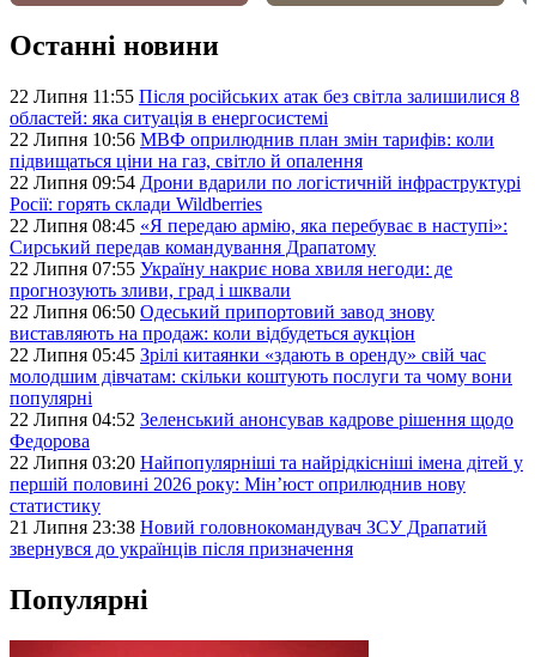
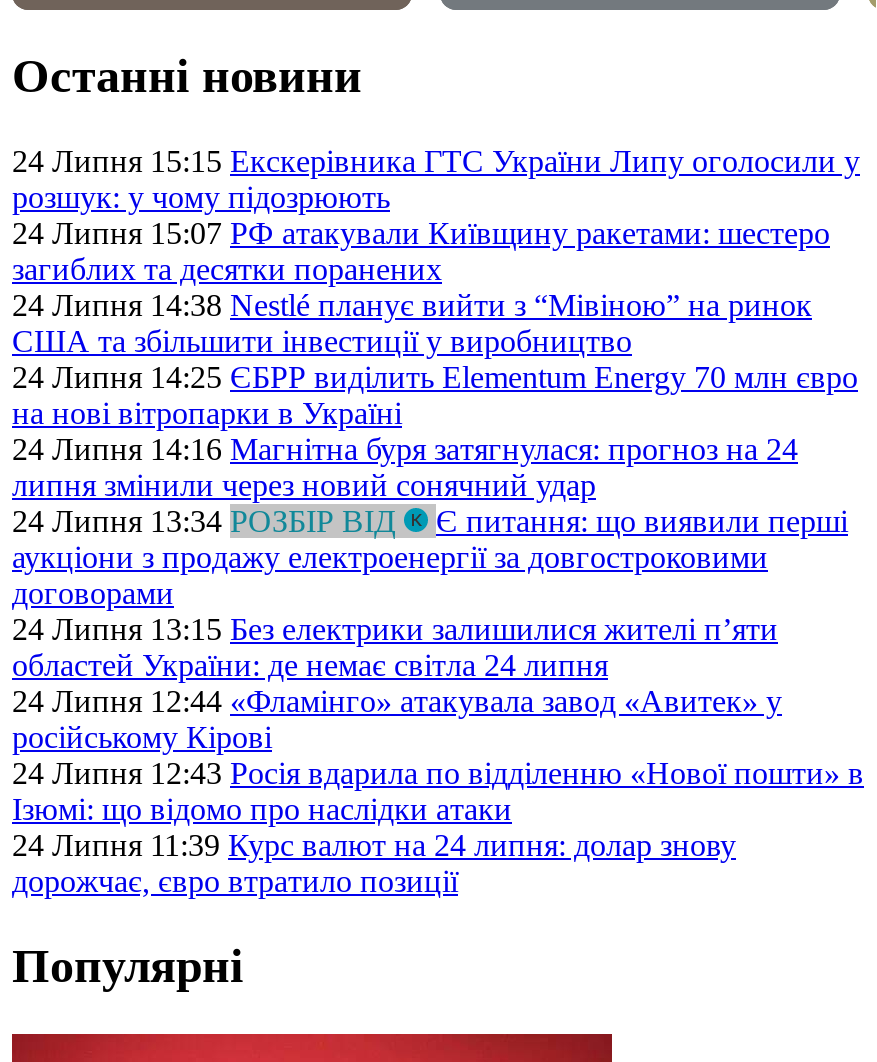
[10,86,523,559] 22 Липня 11:55 Після російських атак без світла залишилися 8 | областей: яка ситуація в енергосистемі | 22 Липня 10:56 МВФ оприлюднив план змін тарифів: коли | підвищаться ціни на газ, світло й опалення | 22 Липня 09:54 Дрони вдарили по логістичній інфраструктурі | Росії: горять склади Wildberries | 22 Липня 08:45 «Я передаю армію, яка перебуває в наступі»: | Сирський передав командування Драпатому | 22 Липня 07:55 Україну накриє нова хвиля негоди: де | прогнозують зливи, град і шквали | 22 Липня 06:50 Одеський припортовий завод знову | виставляють на продаж: коли відбудеться аукціон | 22 Липня 05:45 Зрілі китаянки «здають в оренду» свій час | молодшим дівчатам: скільки коштують послуги та чому вони | популярні | 22 Липня 04:52 Зеленський анонсував кадрове рішення щодо | Федорова | 22 Липня 03:20 Найпопулярніші та найрідкісніші імена дітей у | першій половині 2026 року: Мін’юст оприлюднив нову | статистику | 21 Липня 23:38 Новий головнокомандувач ЗСУ Драпатий | звернувся до українців після призначення -> [12,144,864,898] 24 Липня 15:15 Екскерівника ГТС України Липу оголосили у | розшук: у чому підозрюють | 24 Липня 15:07 РФ атакували Київщину ракетами: шестеро | загиблих та десятки поранених | 24 Липня 14:38 Nestlé планує вийти з “Мівіною” на ринок | США та збільшити інвестиції у виробництво | 24 Липня 14:25 ЄБРР виділить Elementum Energy 70 млн євро | на нові вітропарки в Україні | 24 Липня 14:16Магнітна буря затягнулася: прогноз на 24 | липня змінили через новий сонячний удар | 24 Липня 13:34 РОЗБІР ВІД | Є питання: що виявили перші | аукціони з продажу електроенергії за довгостроковими | договорами | 24 Липня 13:15 Без електрики залишилися жителі п’яти | областей України: де немає світла 24 липня | 24 Липня 12:44 «Фламінго» атакувала завод «Авитек» у | російському Кірові | 24 Липня 12:43 Росія вдарила по відділенню «Нової пошти» в | Ізюмі: що відомо про наслідки атаки | 24 Липня 11:39 Курс валют на 24 липня: долар знову | дорожчає, євро втратило позиції

